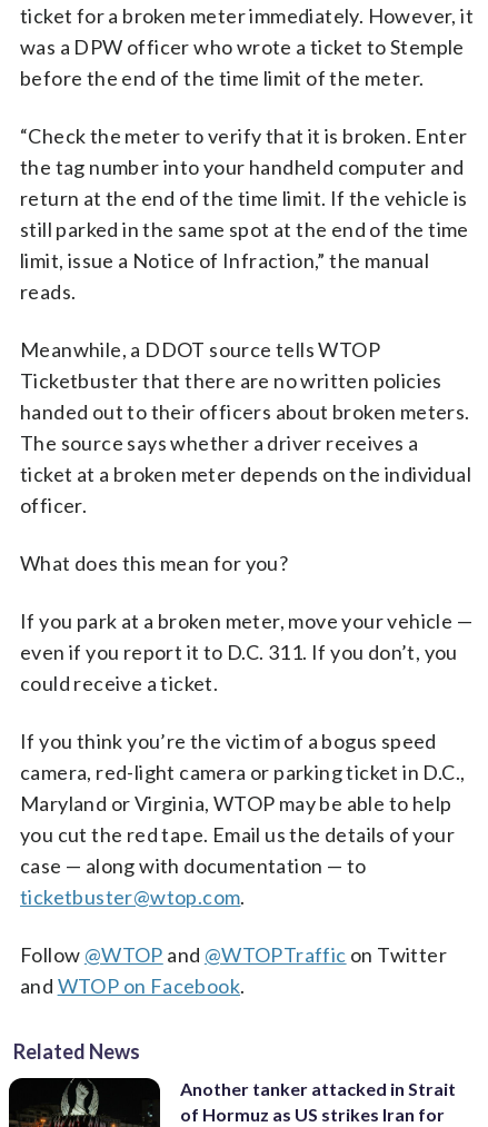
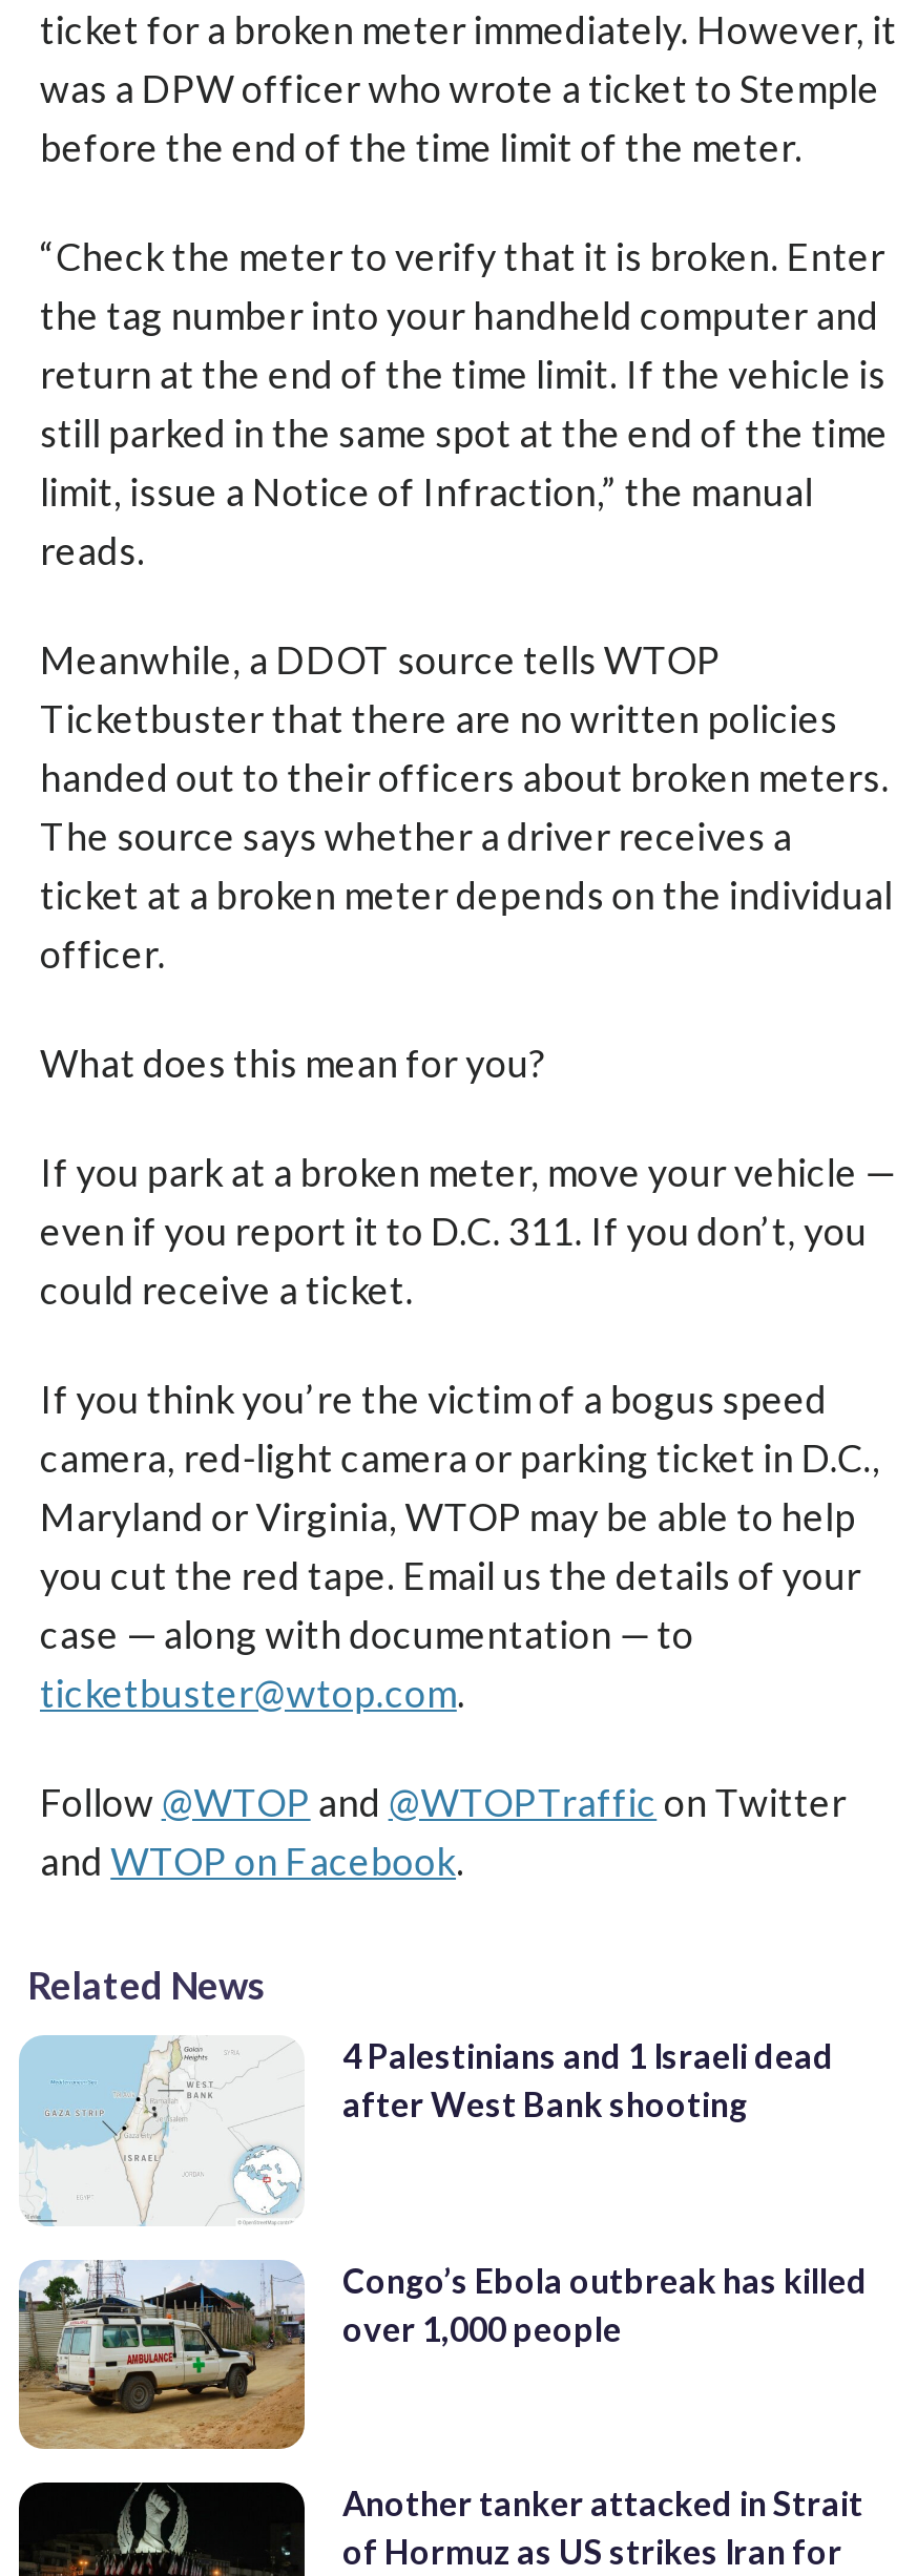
none -> [17,2258,307,2451] [image]
none -> [19,2035,214,2226] [image]
none -> [229,2142,868,2347] [image] | Congo’s Ebola outbreak has killed | over 1,000 people
none -> [342,2035,834,2123] 4 Palestinians and 1 Israeli dead | after West Bank shooting

